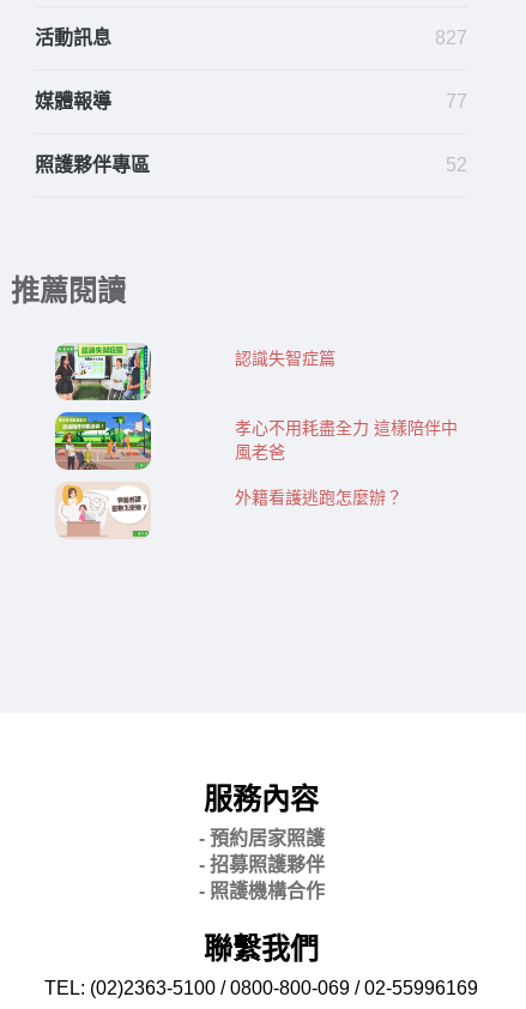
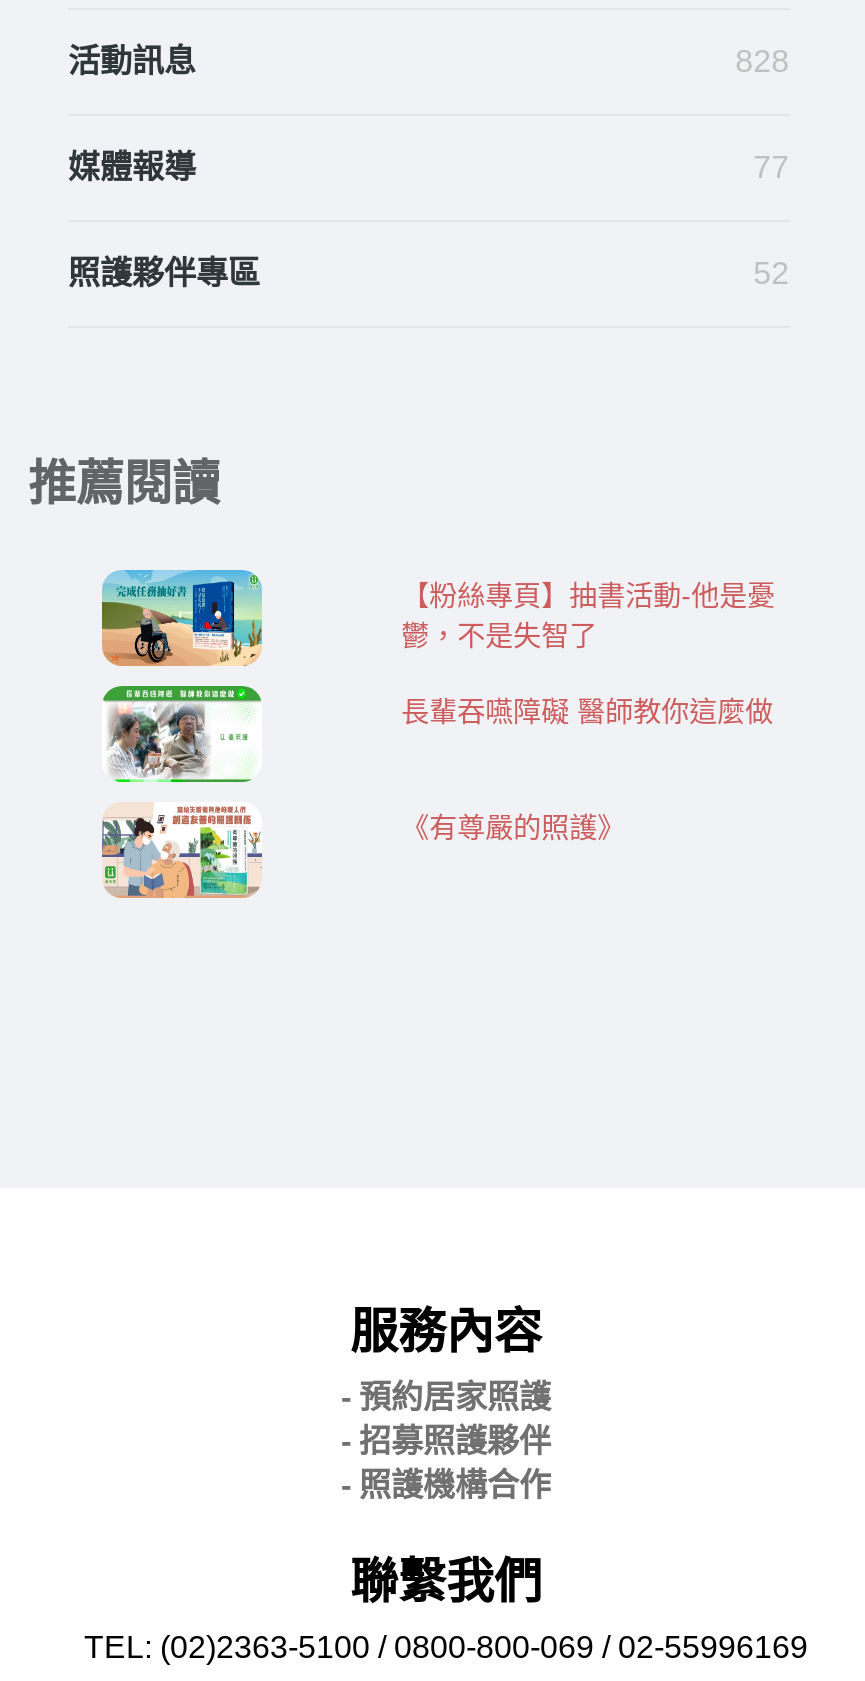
[435,28,467,49] 827 -> [735,45,789,79] 828
[54,343,152,401] [image] -> [102,568,264,668] [image]
[234,349,335,368] 認識失智症篇 -> [401,581,775,653] 【粉絲專頁】抽書活動-他是憂 | 鬱，不是失智了
[54,411,152,471] [image] -> [102,684,262,784] [image]
[234,419,457,462] 孝心不用耗盡全力 這樣陪伴中 | 風老爸 -> [401,697,773,729] 長輩吞嚥障礙 醫師教你這麼做
[55,482,151,538] [image] -> [100,804,264,898] [image]
[234,488,402,507] 外籍看護逃跑怎麼辦？ -> [401,813,625,845] 《有尊嚴的照護》

